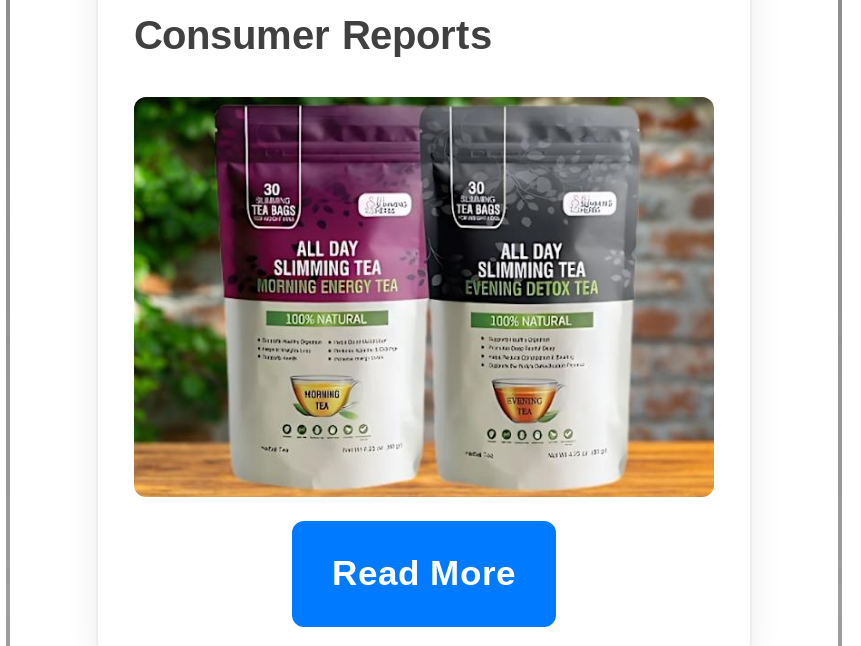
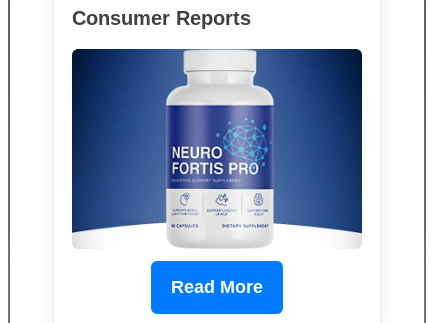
[132,94,716,500] [image] -> [71,48,363,249] [image]

